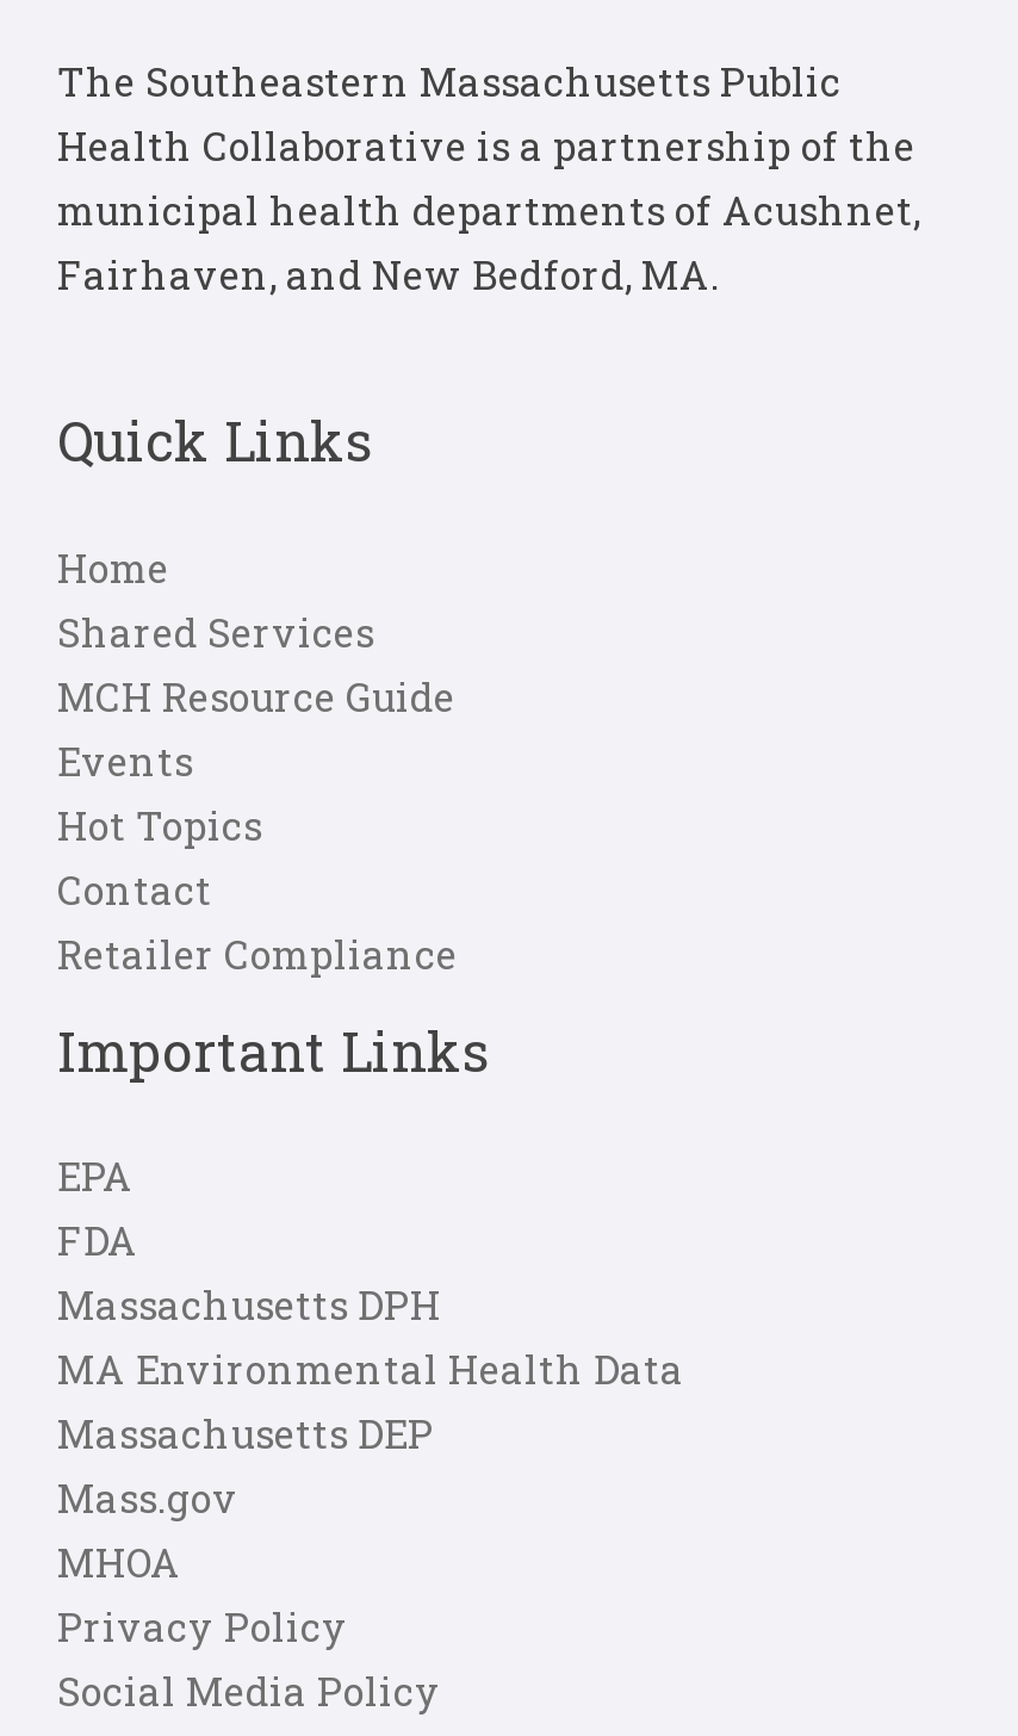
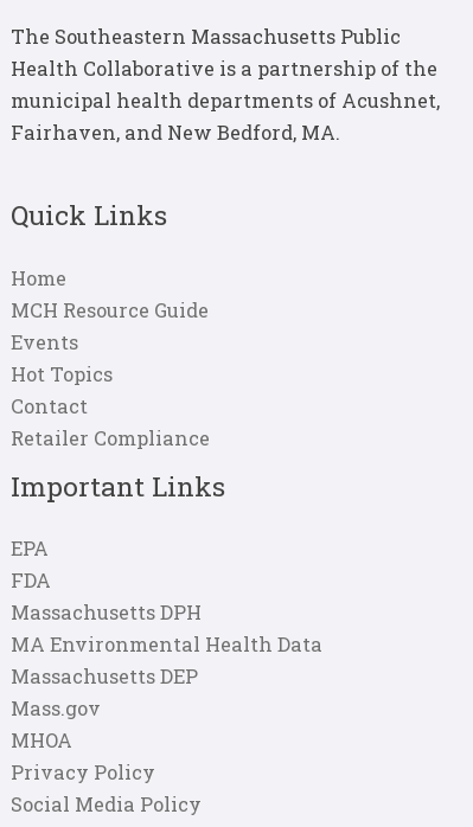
[57,606,374,656] Shared Services -> none

